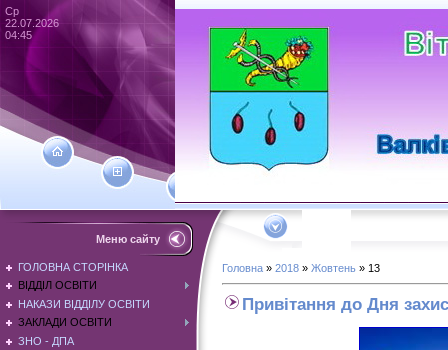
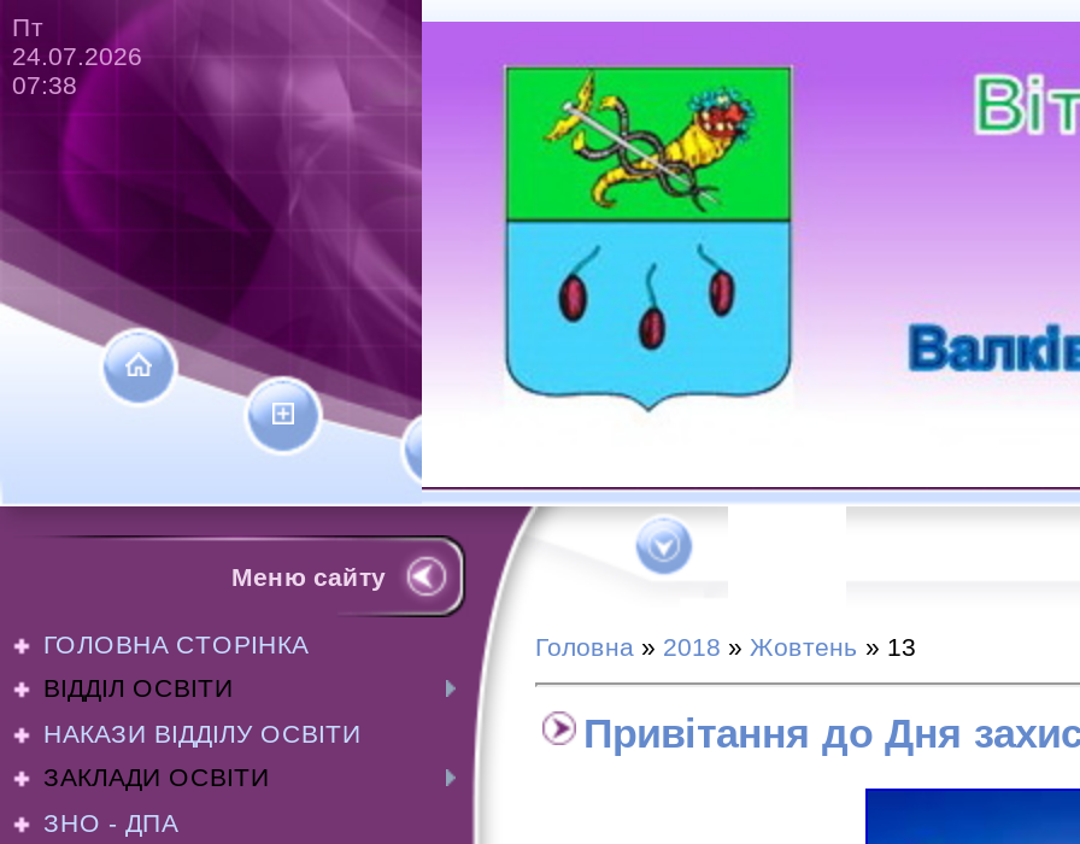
[5,5,59,41] Ср | 22.07.2026 | 04:45 -> [12,12,142,99] Пт | 24.07.2026 | 07:38

